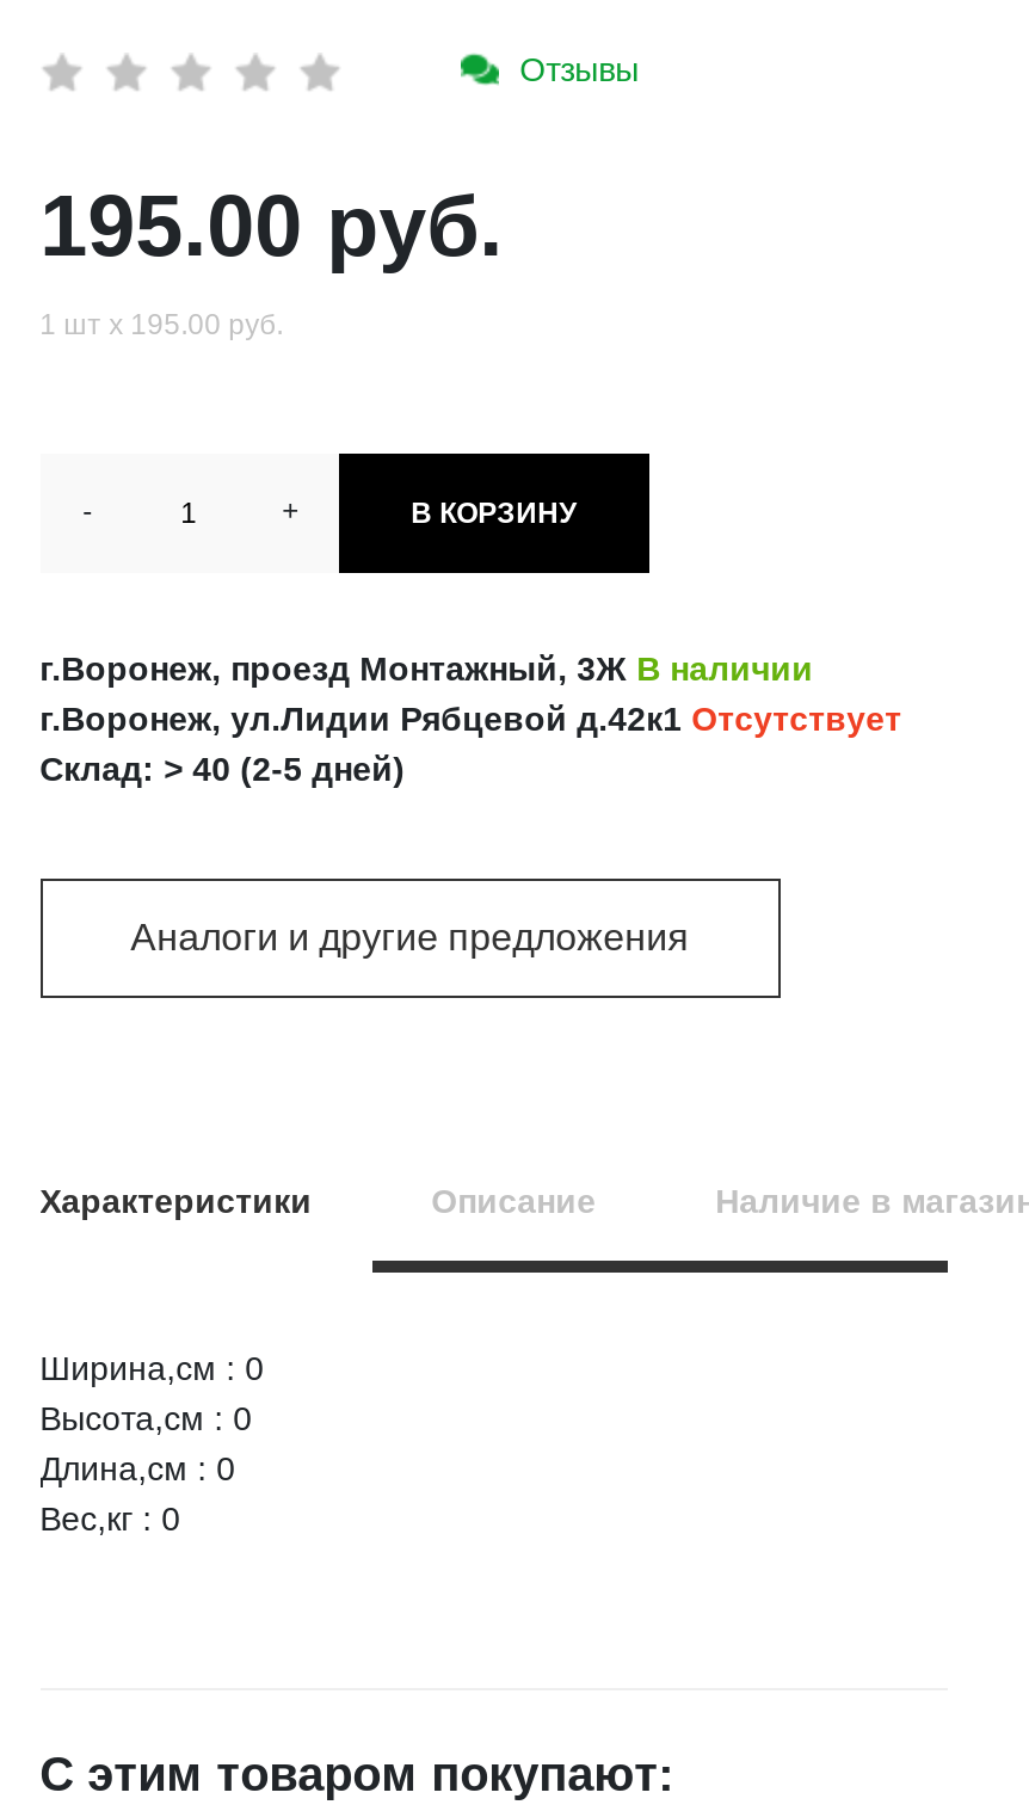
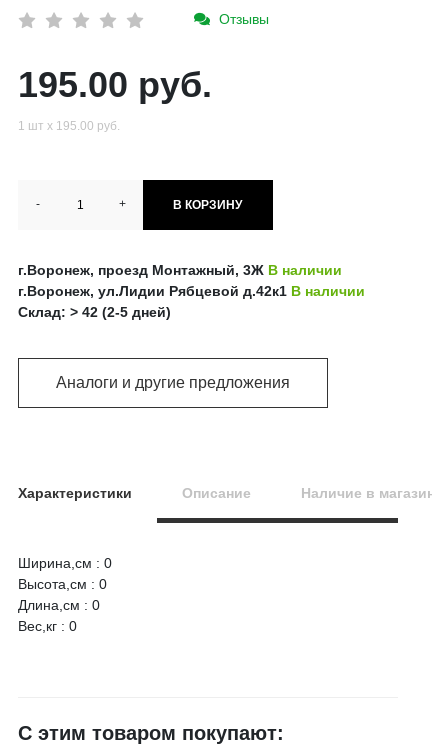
[40,699,902,788] г.Воронеж, ул.Лидии Рябцевой д.42к1 Отсутствует | Склад: > 40 (2-5 дней) -> [18,283,365,320] г.Воронеж, ул.Лидии Рябцевой д.42к1 В наличии | Склад: > 42 (2-5 дней)

